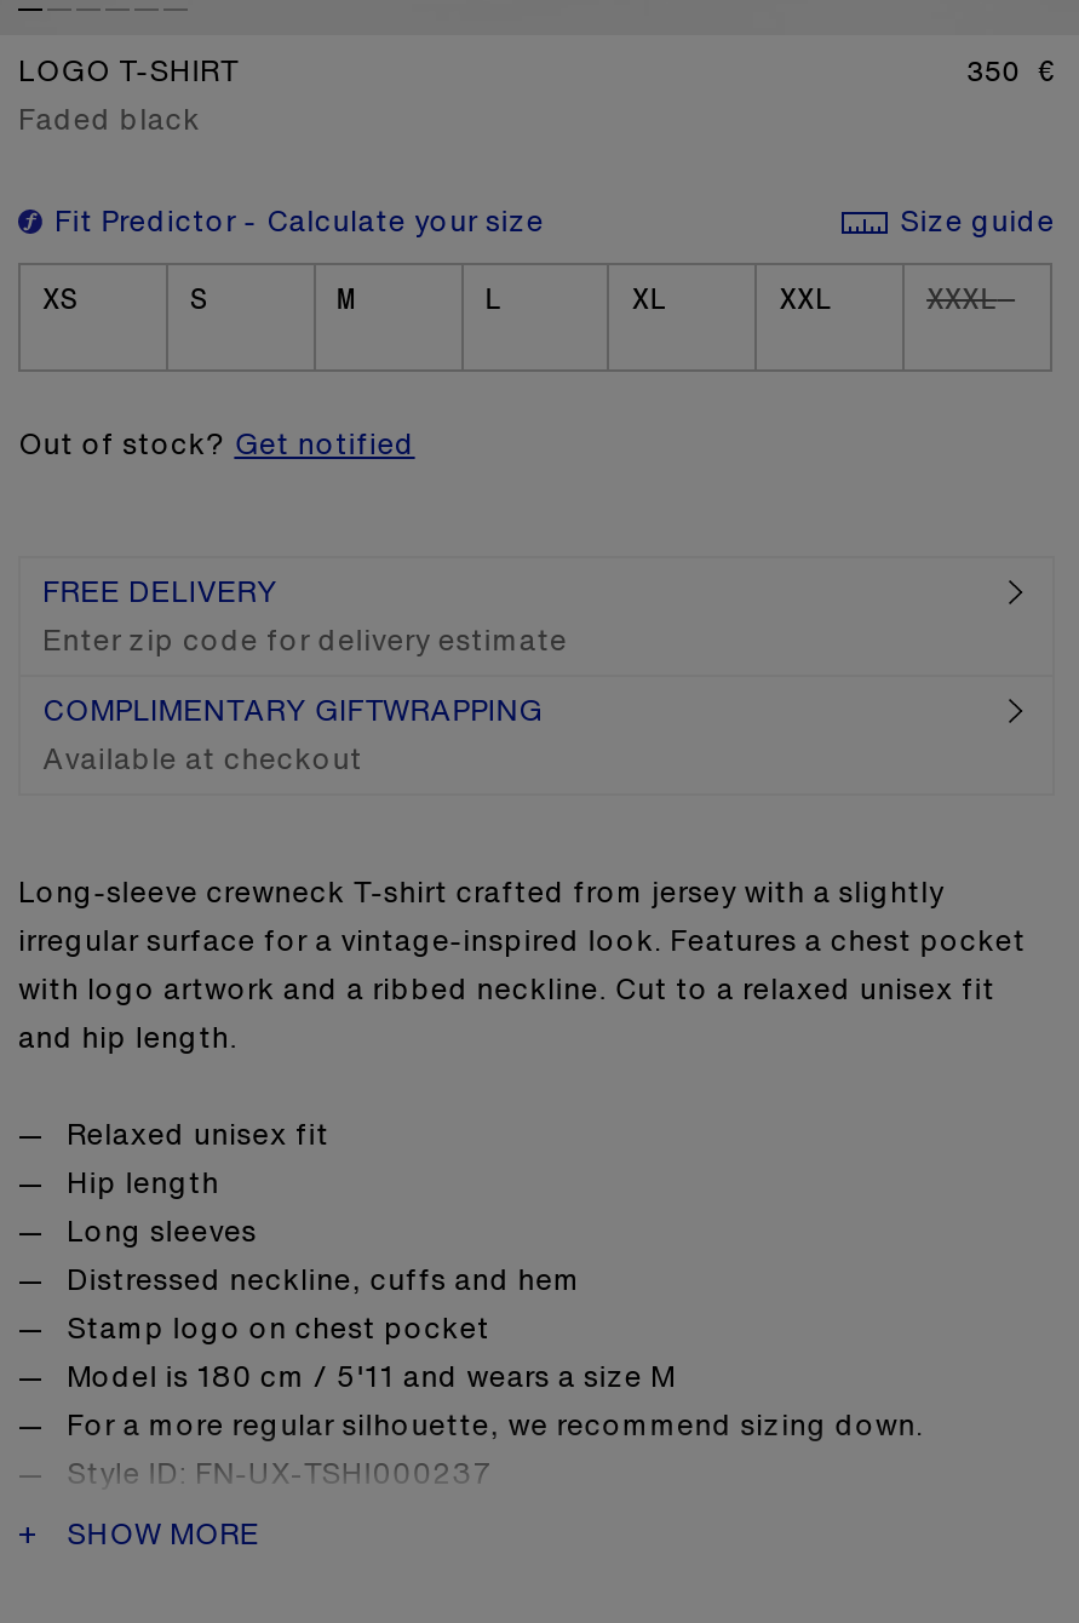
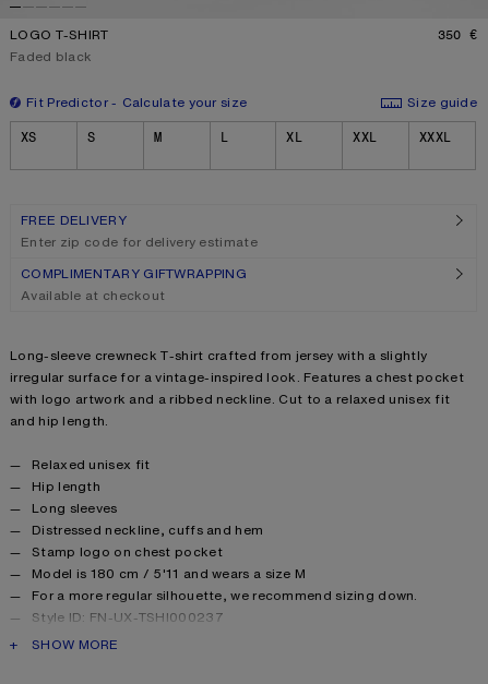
[18,423,415,464] Out of stock? Get notified -> none

